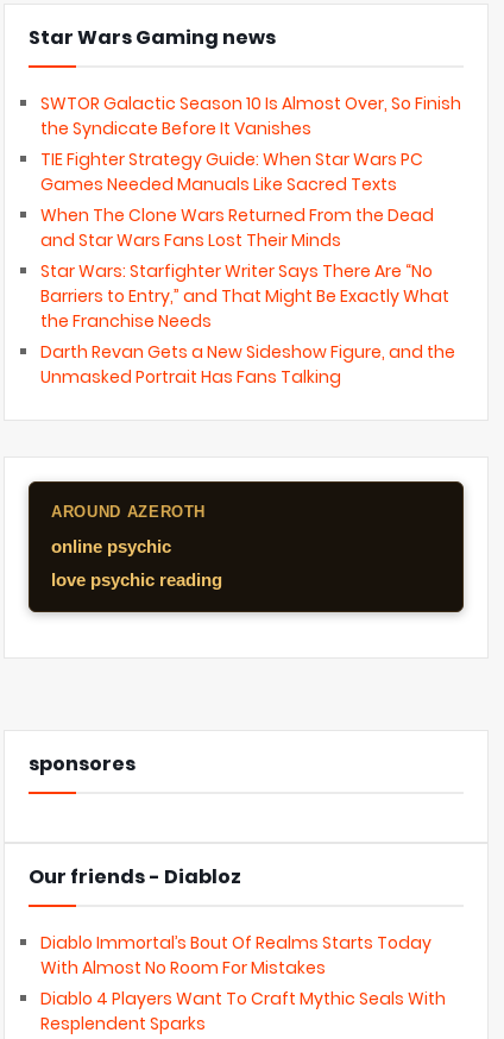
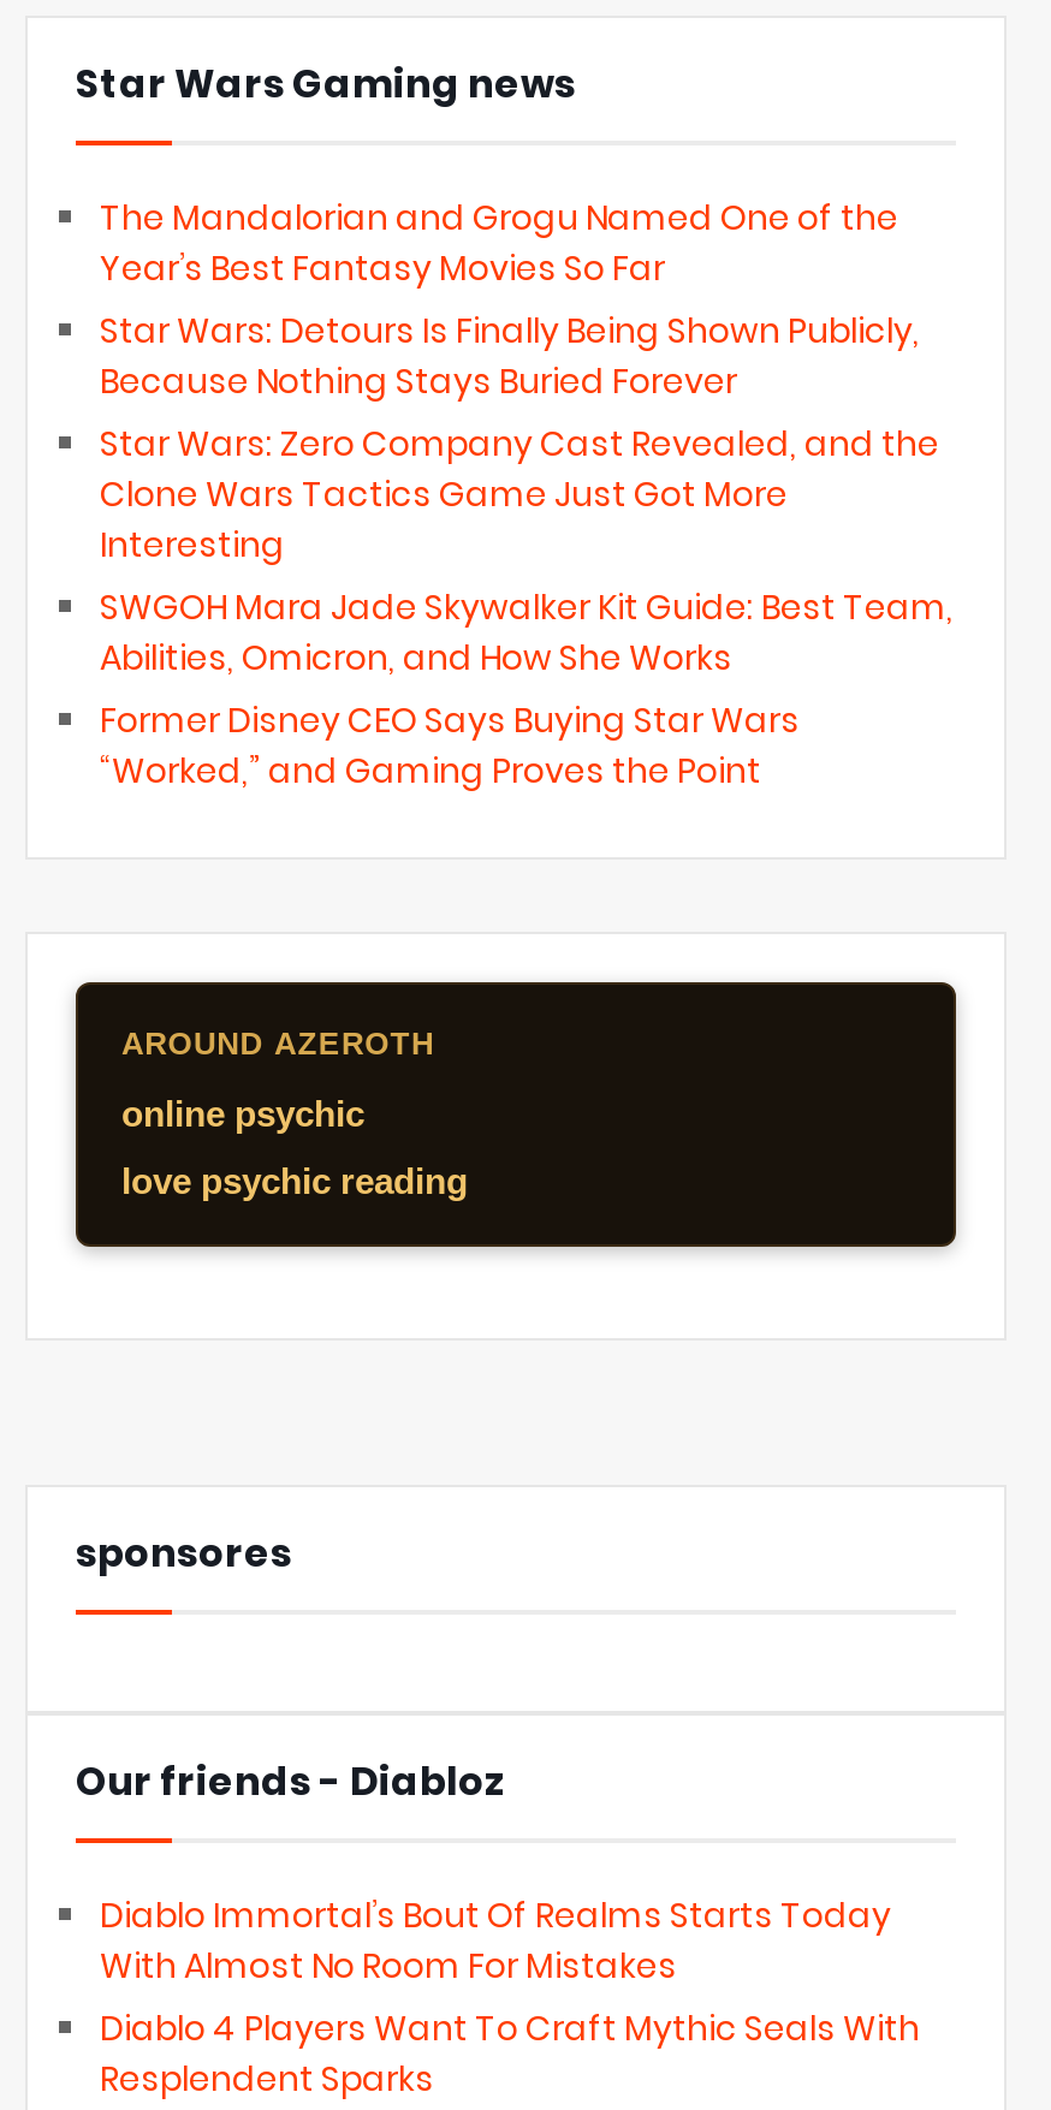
[40,92,461,389] SWTOR Galactic Season 10 Is Almost Over, So Finish | the Syndicate Before It Vanishes | TIE Fighter Strategy Guide: When Star Wars PC | Games Needed Manuals Like Sacred Texts | When The Clone Wars Returned From the Dead | and Star Wars Fans Lost Their Minds | Star Wars: Starfighter Writer Says There Are “No | Barriers to Entry,” and That Might Be Exactly What | the Franchise Needs | Darth Revan Gets a New Sideshow Figure, and the | Unmasked Portrait Has Fans Talking -> [100,194,954,795] The Mandalorian and Grogu Named One of the | Year’s Best Fantasy Movies So Far | Star Wars: Detours Is Finally Being Shown Publicly, | Because Nothing Stays Buried Forever | Star Wars: Zero Company Cast Revealed, and the | Clone Wars Tactics Game Just Got More | Interesting | SWGOH Mara Jade Skywalker Kit Guide: Best Team, | Abilities, Omicron, and How She Works | Former Disney CEO Says Buying Star Wars | “Worked,” and Gaming Proves the Point

